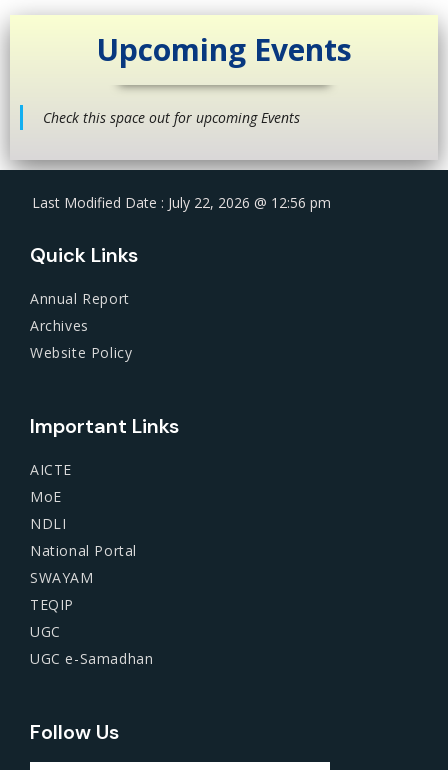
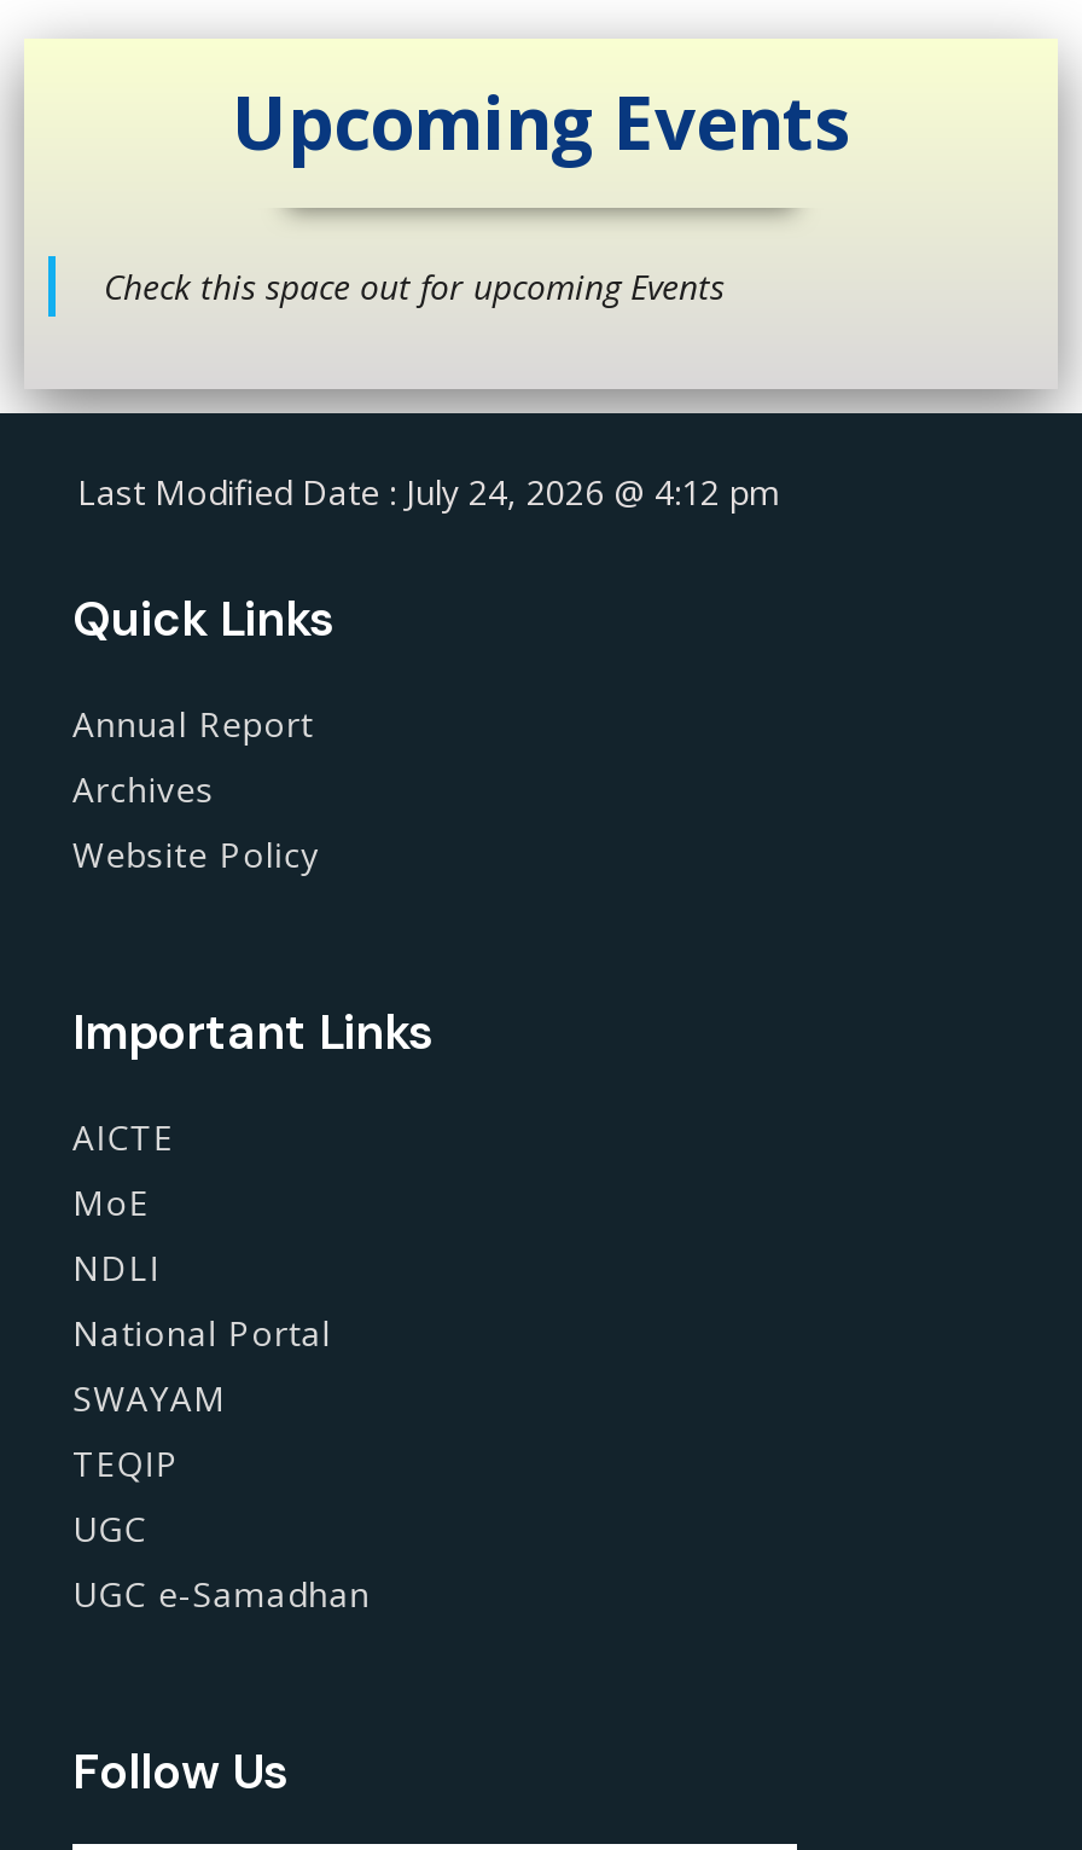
[32,193,331,212] Last Modified Date : July 22, 2026 @ 12:56 pm -> [77,468,780,514] Last Modified Date : July 24, 2026 @ 4:12 pm

